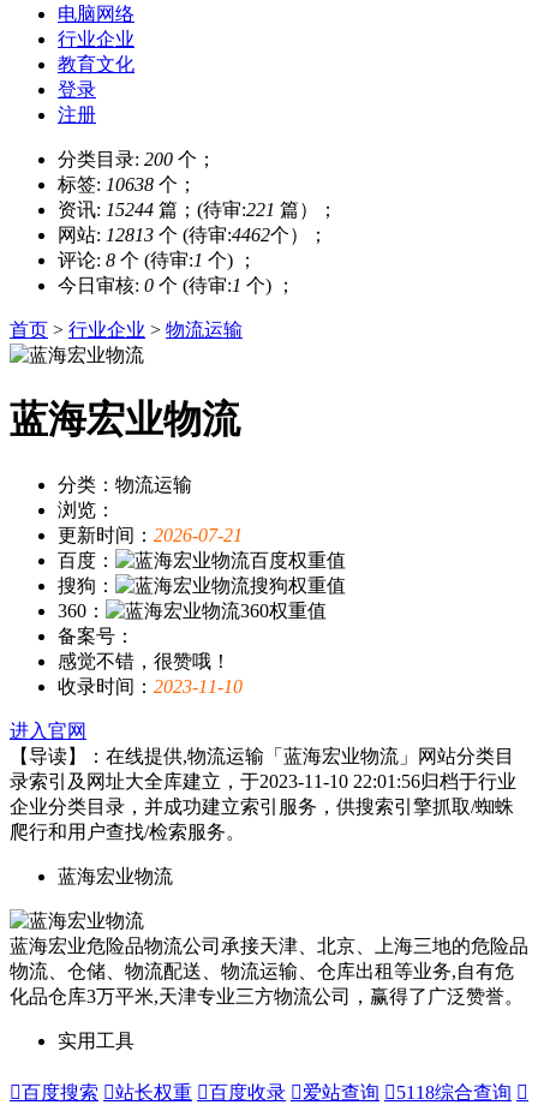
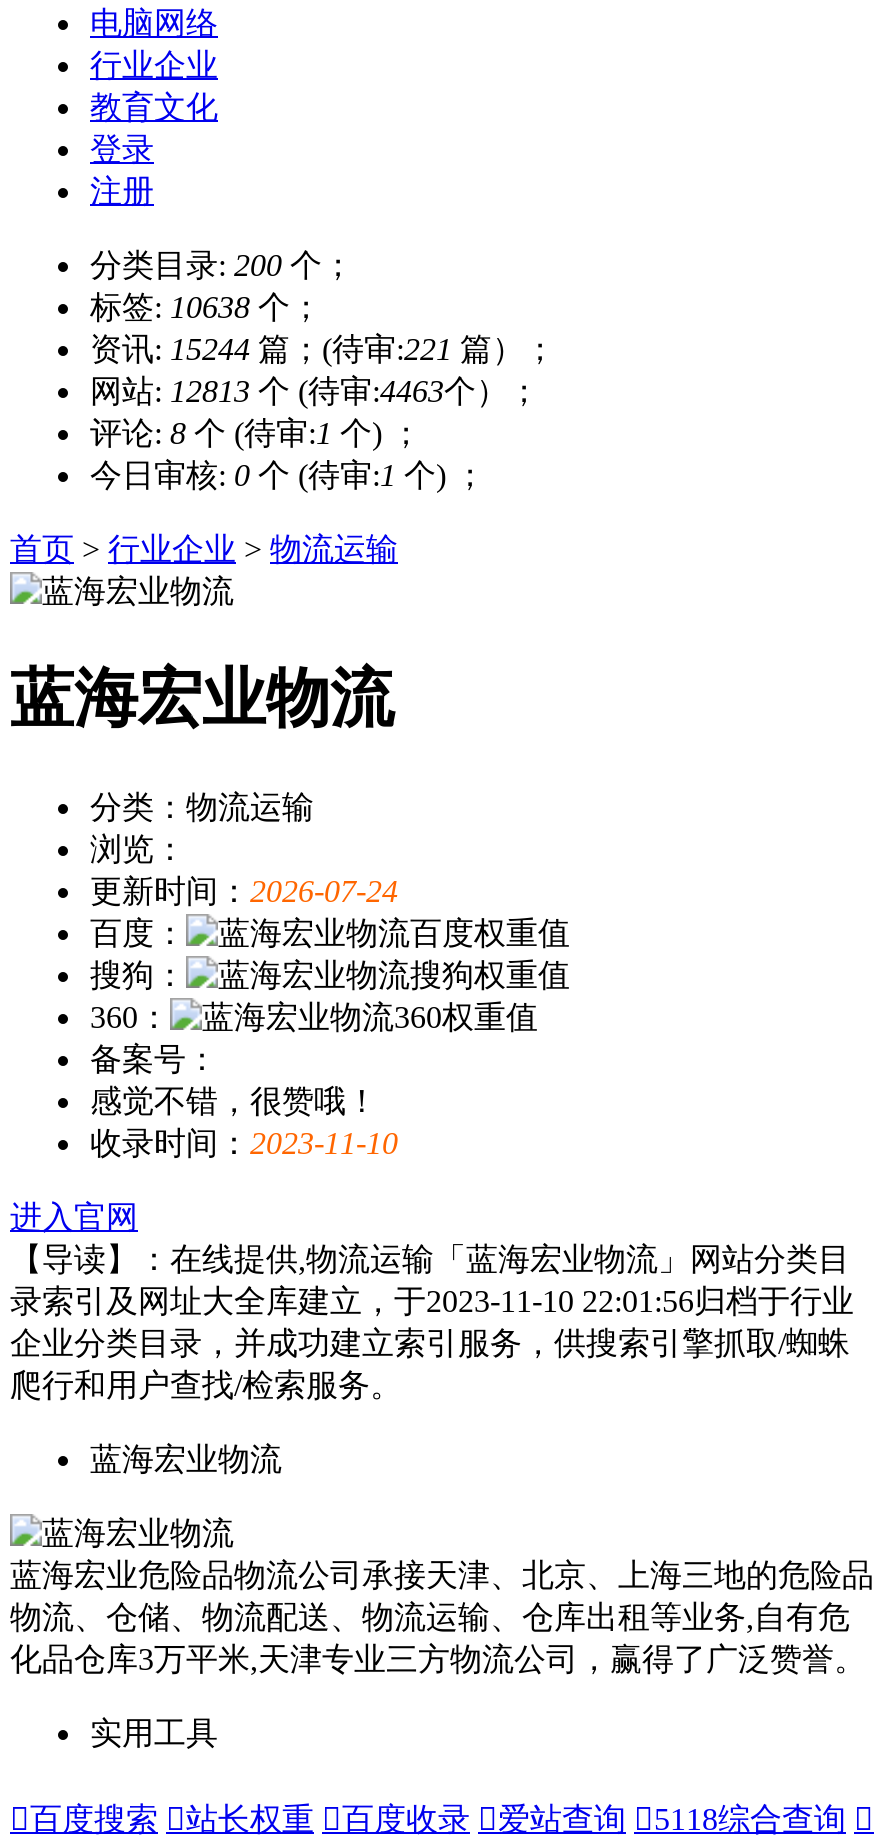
[58,224,328,245] 网站: 12813个 (待审:4462个）； -> [90,374,540,408] 网站: 12813个 (待审:4463个）；
[58,525,243,545] 更新时间：2026-07-21 -> [90,874,398,908] 更新时间：2026-07-24

